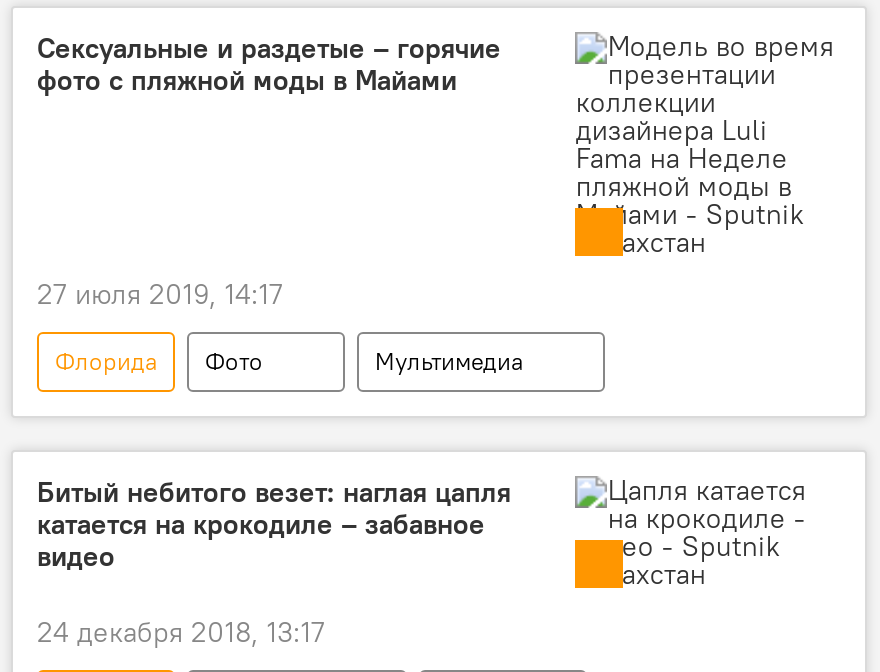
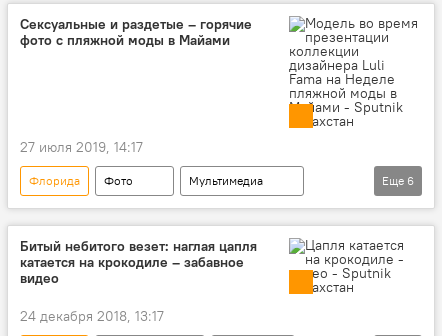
none -> [382,173,414,188] Еще 6

